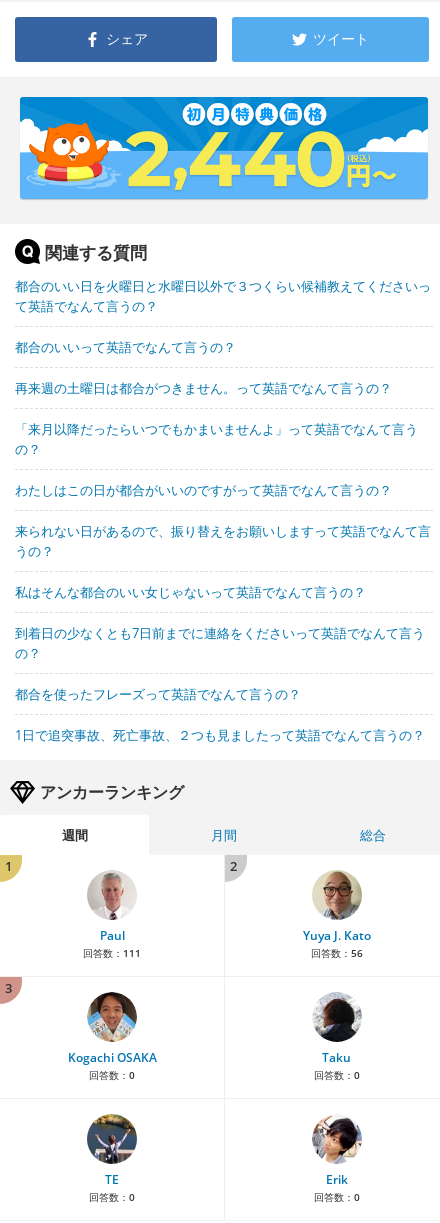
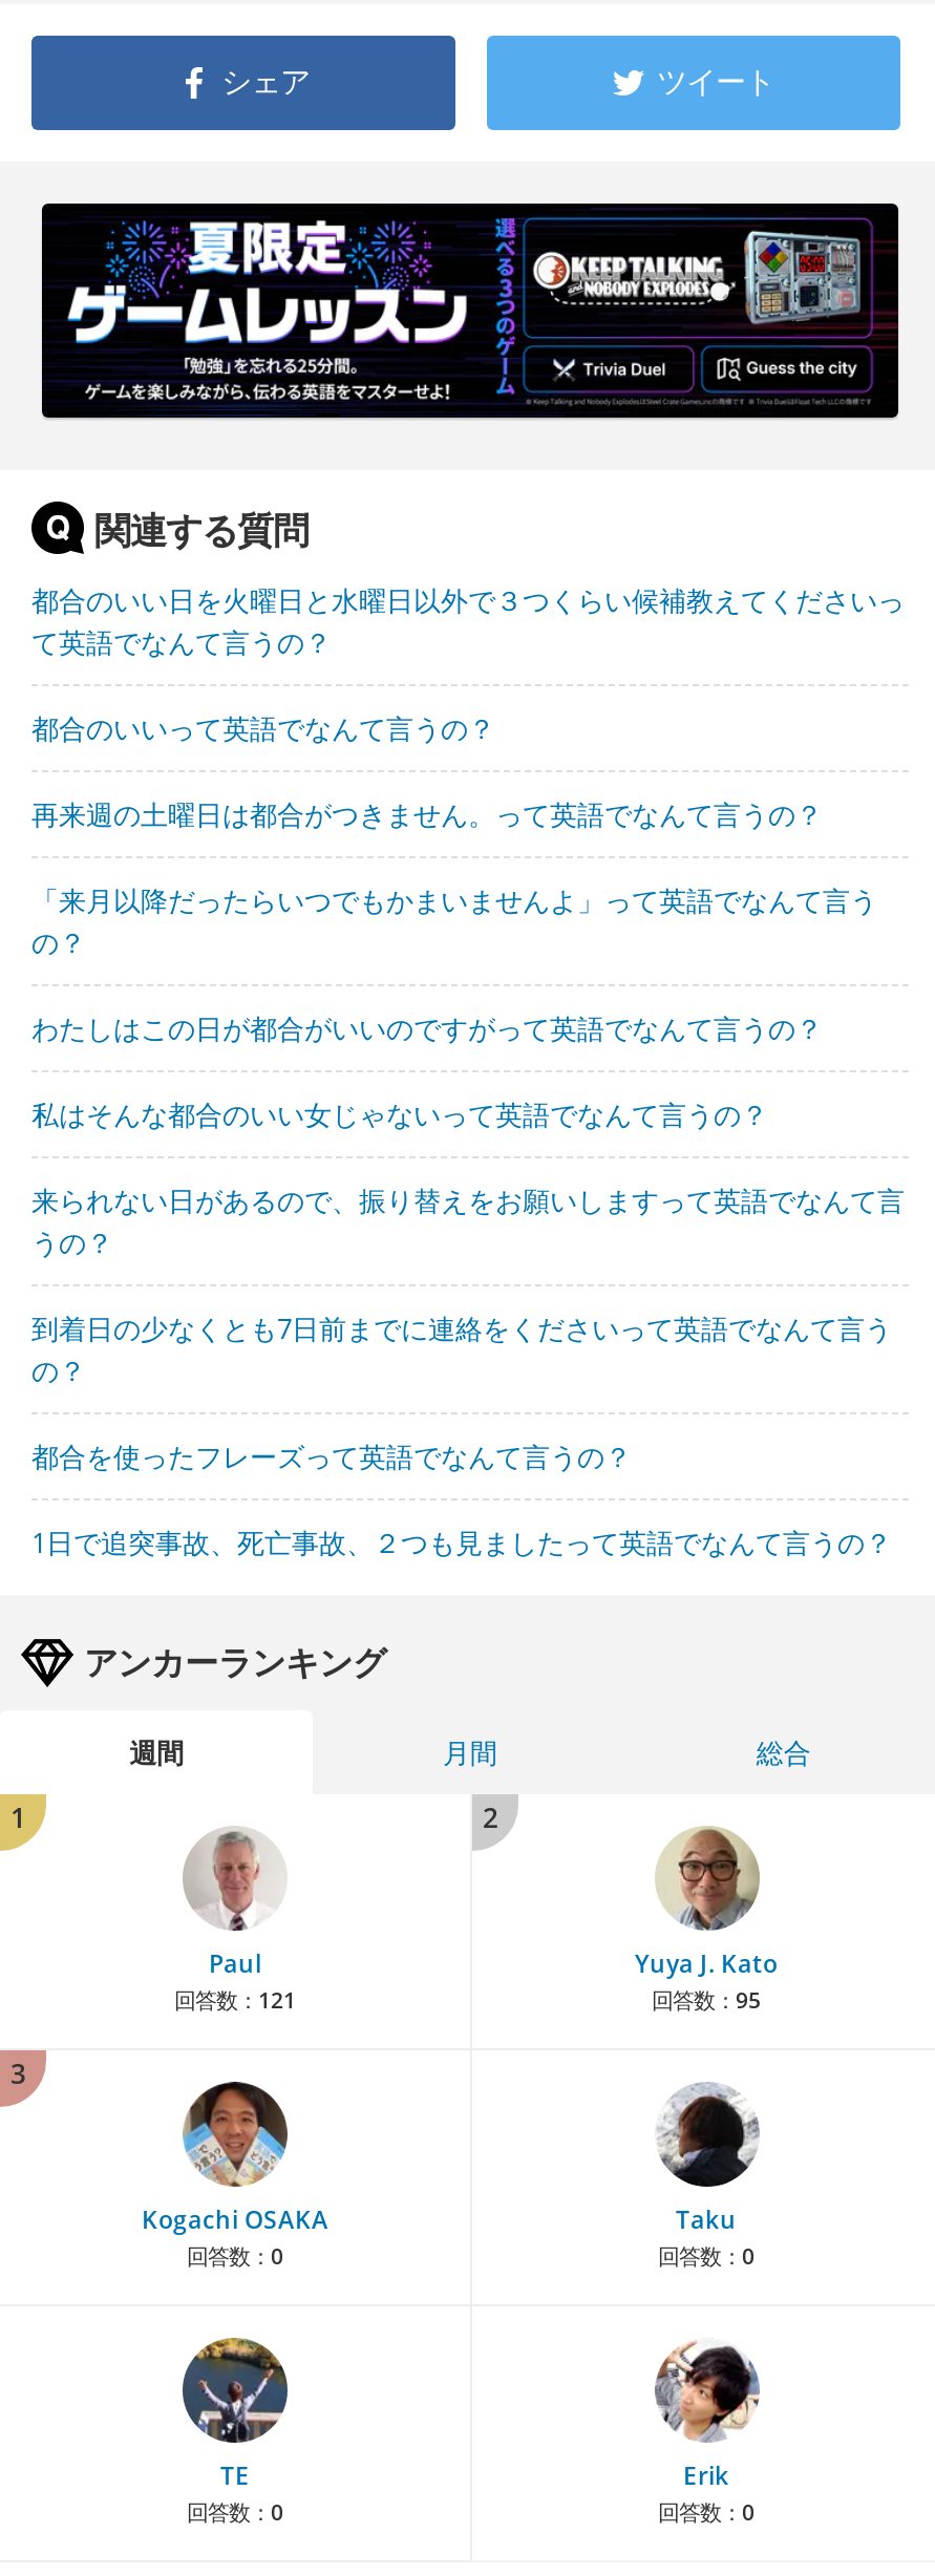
[19,96,429,200] [image] -> [40,201,900,420] [image]
moved [15,522,431,560] -> [31,1181,905,1261]: 来られない日があるので、振り替えをお願いしますって英語でなんて言 | うの？
moved [15,583,366,601] -> [31,1095,768,1133]: 私はそんな都合のいい女じゃないって英語でなんて言うの？
[83,946,141,960] 回答数：111 -> [174,1985,296,2015] 回答数：121
[310,946,362,960] 回答数：56 -> [652,1985,761,2015] 回答数：95

